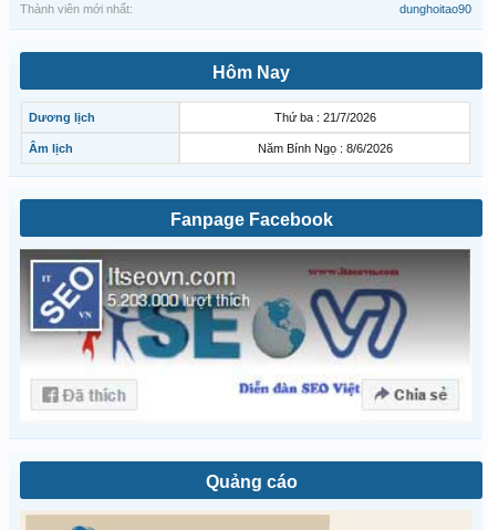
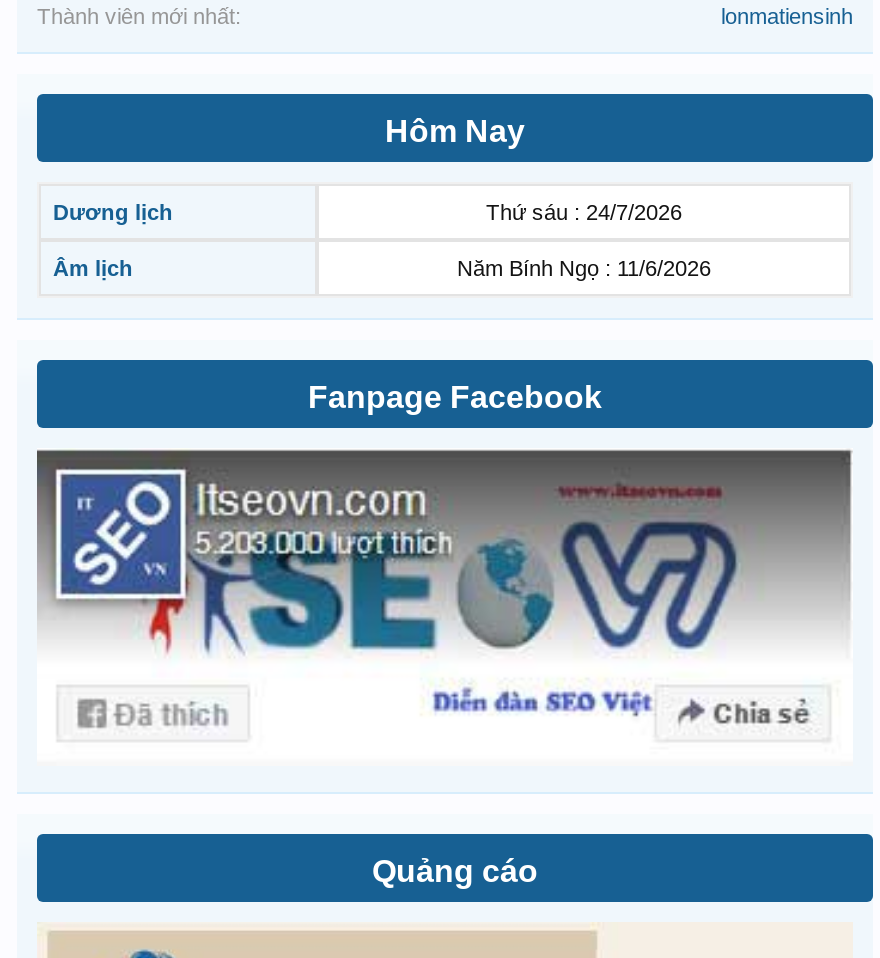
[399,2,471,16] dunghoitao90 -> [721,4,853,28] lonmatiensinh
[274,111,376,124] Thứ ba : 21/7/2026 -> [486,200,682,224] Thứ sáu : 24/7/2026
[257,142,392,155] Năm Bính Ngọ : 8/6/2026 -> [457,256,711,280] Năm Bính Ngọ : 11/6/2026

